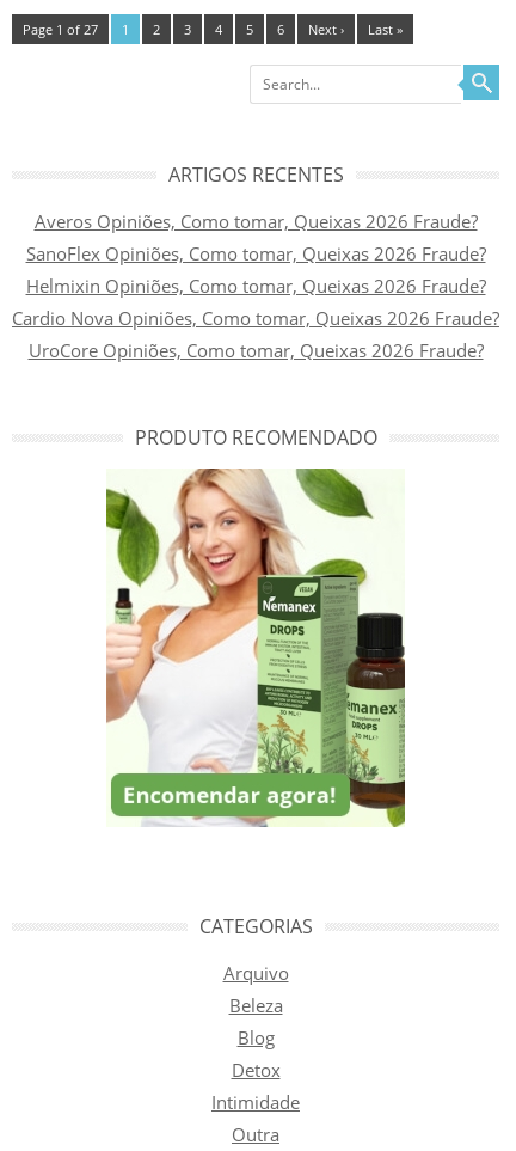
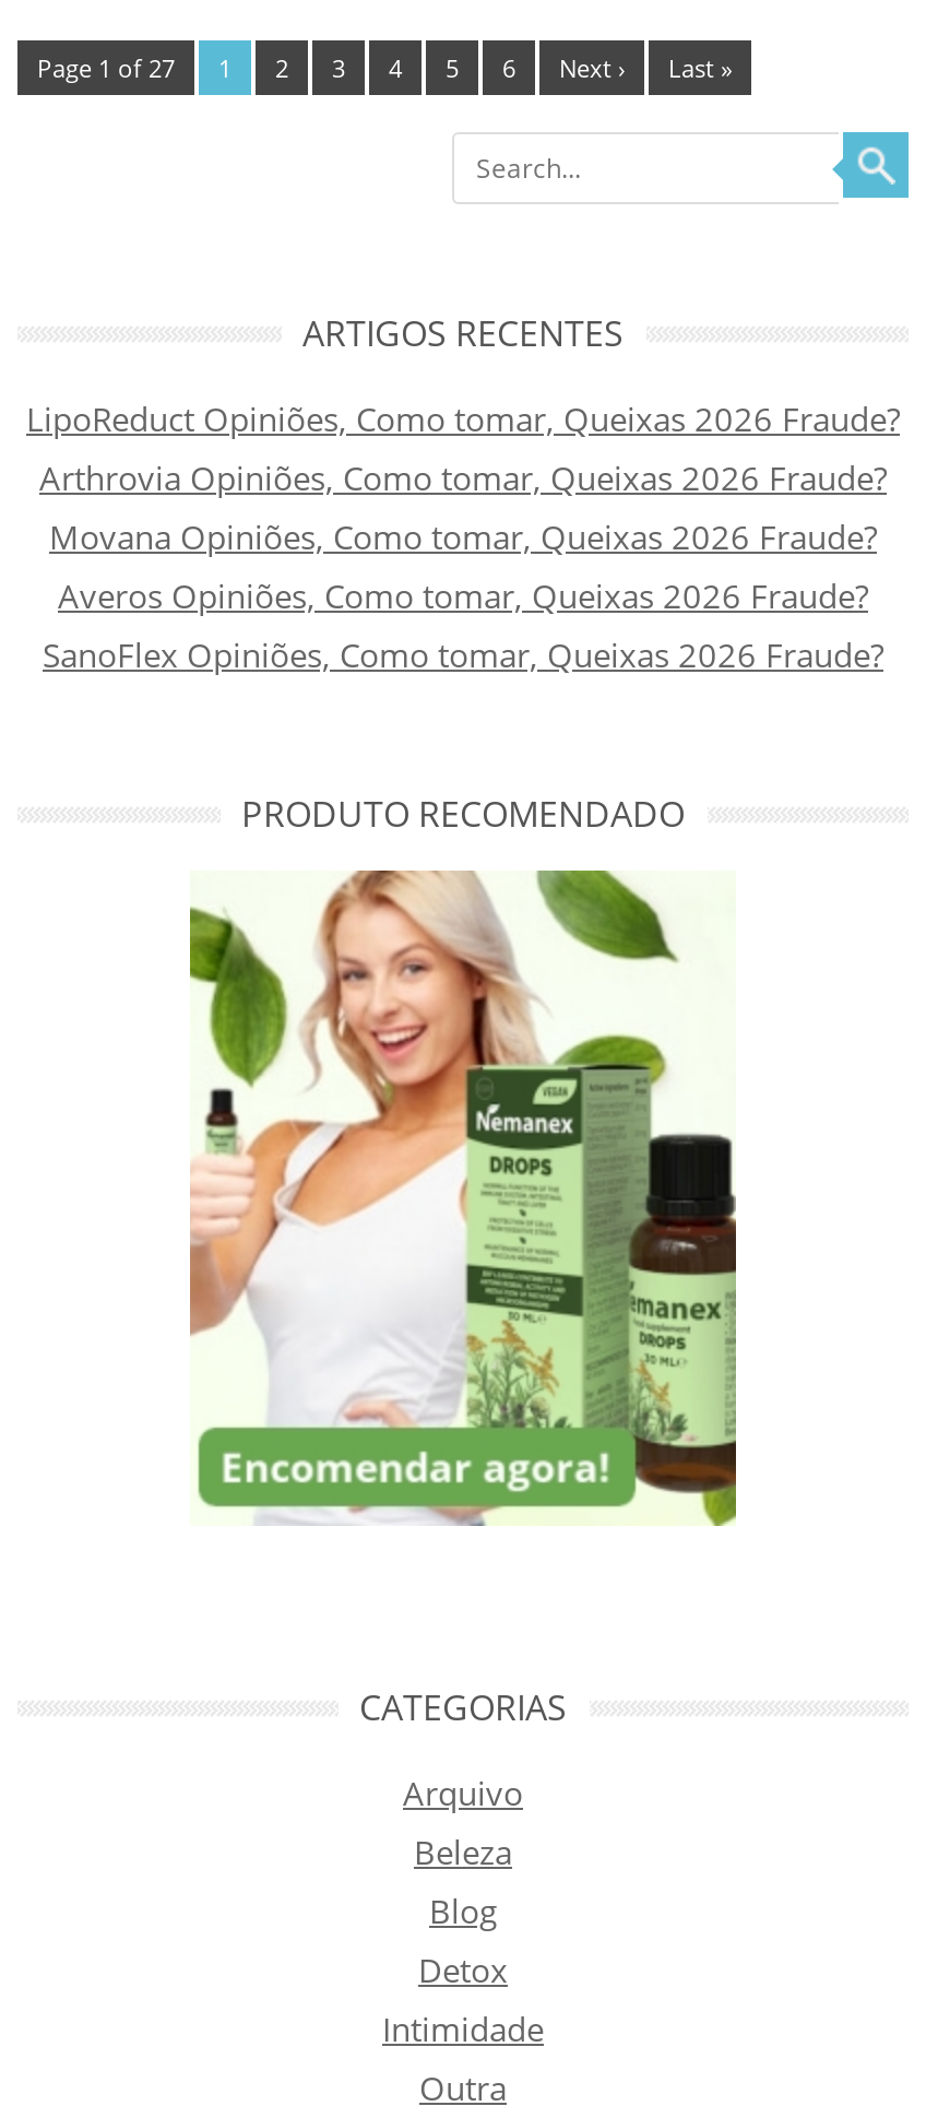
none -> [26,398,900,559] LipoReduct Opiniões, Como tomar, Queixas 2026 Fraude? | Arthrovia Opiniões, Como tomar, Queixas 2026 Fraude? | Movana Opiniões, Como tomar, Queixas 2026 Fraude?
moved [26,210,486,266] -> [43,575,883,677]: Averos Opiniões, Como tomar, Queixas 2026 Fraude? | SanoFlex Opiniões, Como tomar, Queixas 2026 Fraude?
[12,274,499,363] Helmixin Opiniões, Como tomar, Queixas 2026 Fraude? | Cardio Nova Opiniões, Como tomar, Queixas 2026 Fraude? | UroCore Opiniões, Como tomar, Queixas 2026 Fraude? -> none

